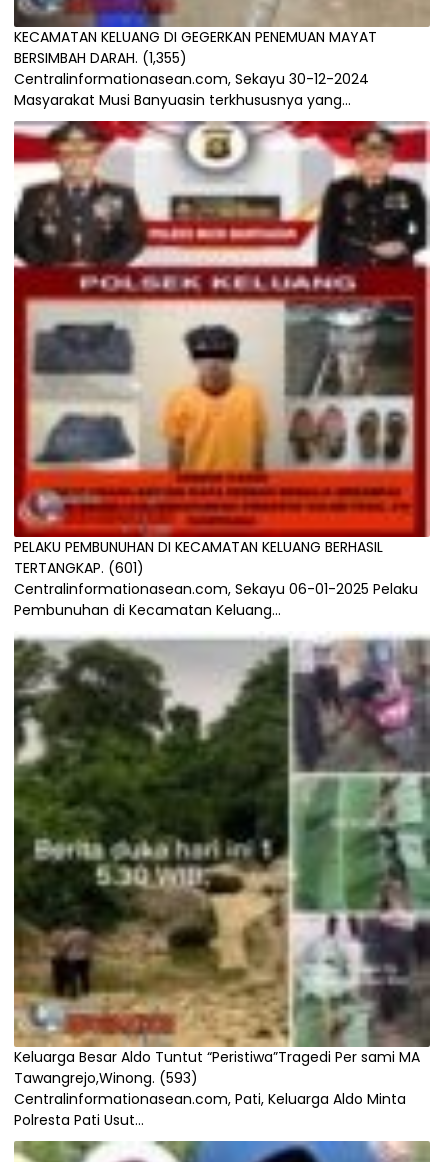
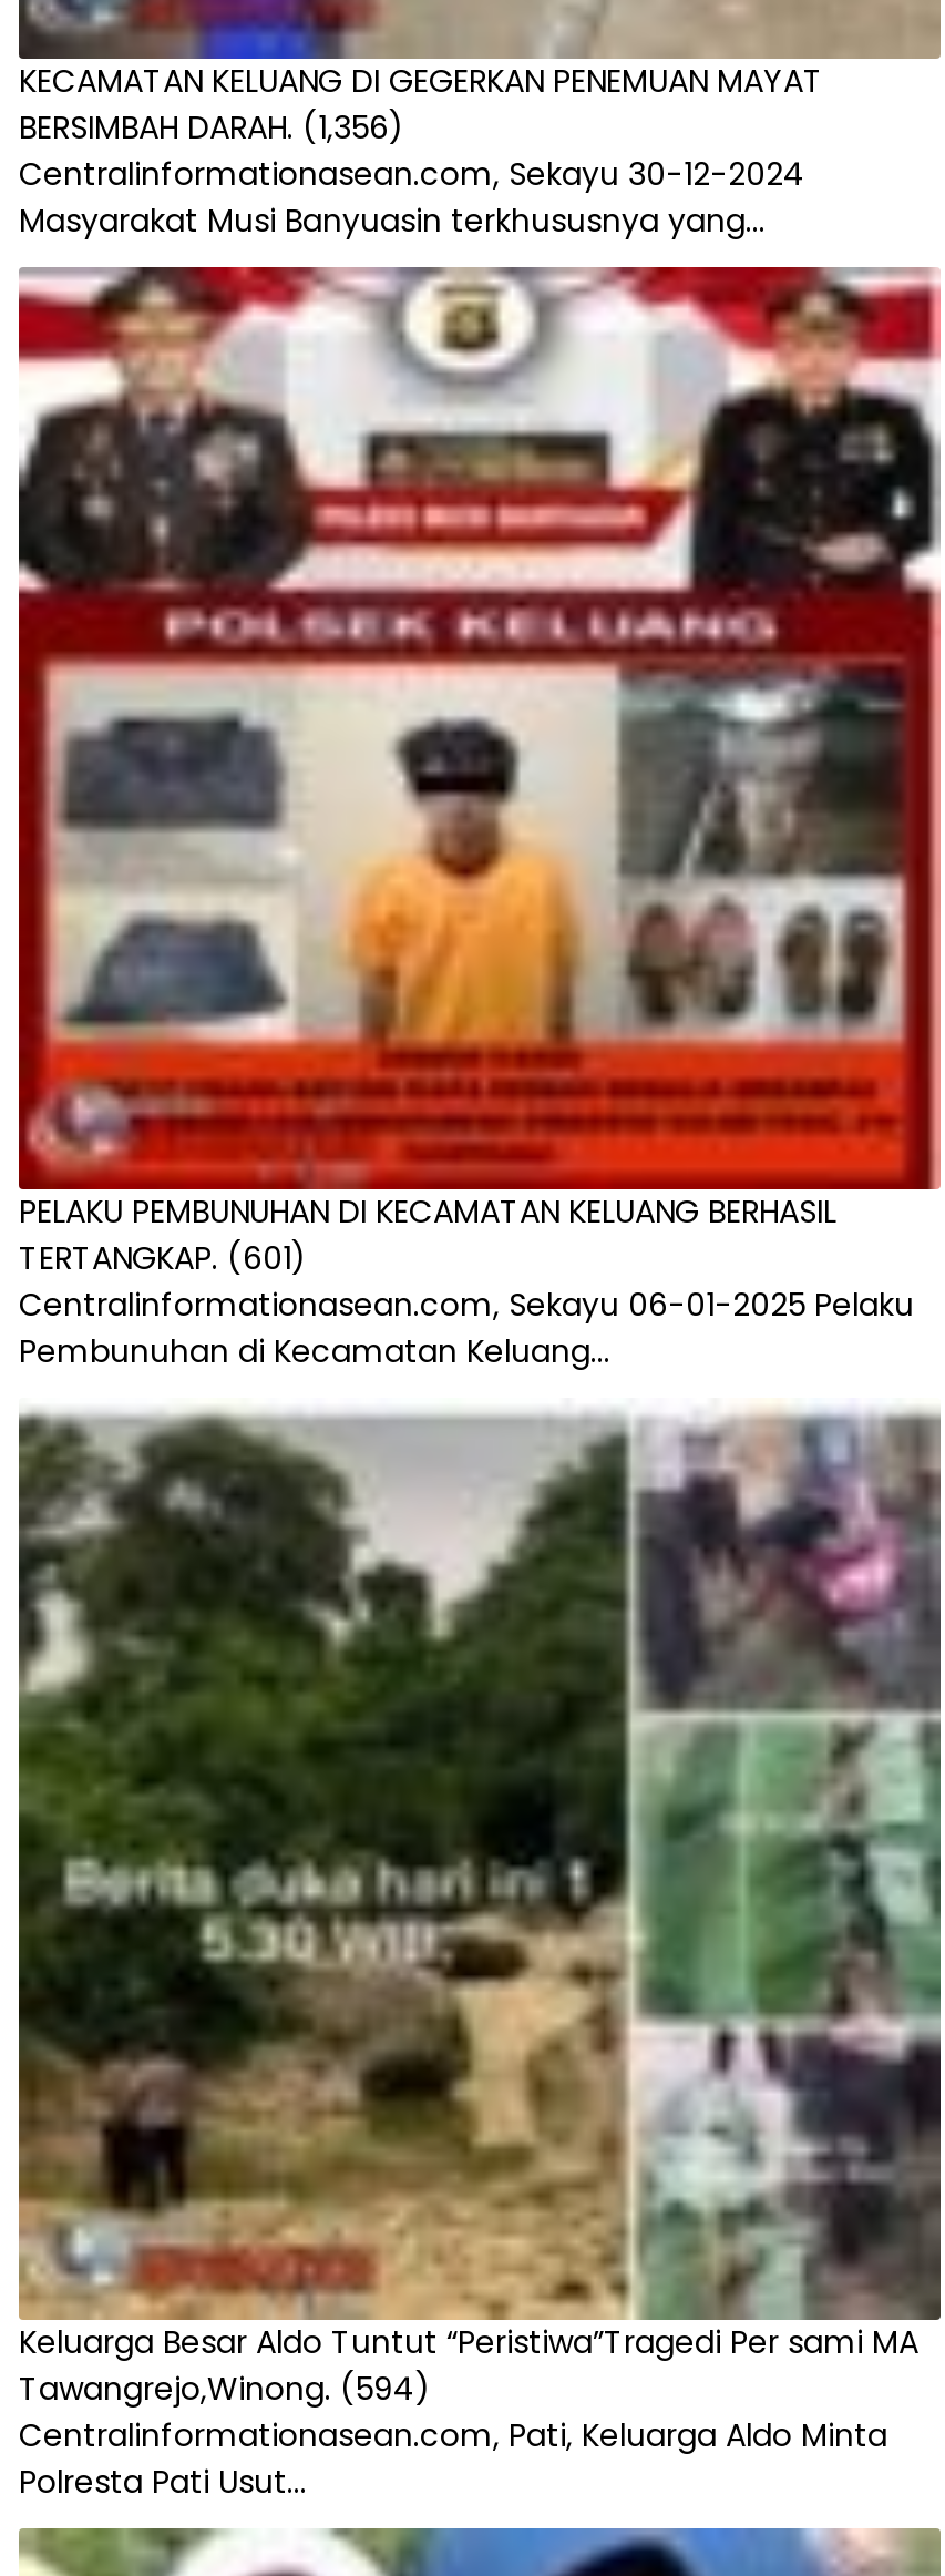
[14,48,187,68] BERSIMBAH DARAH. (1,355) -> [19,106,404,151] BERSIMBAH DARAH. (1,356)
[14,1068,198,1088] Tawangrejo,Winong. (593) -> [19,2367,431,2412] Tawangrejo,Winong. (594)

